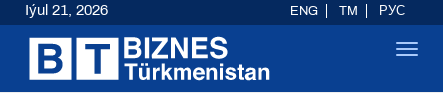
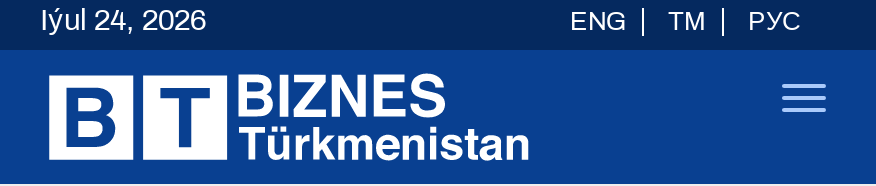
[25,2,108,18] Iýul 21, 2026 -> [40,4,206,36] Iýul 24, 2026

